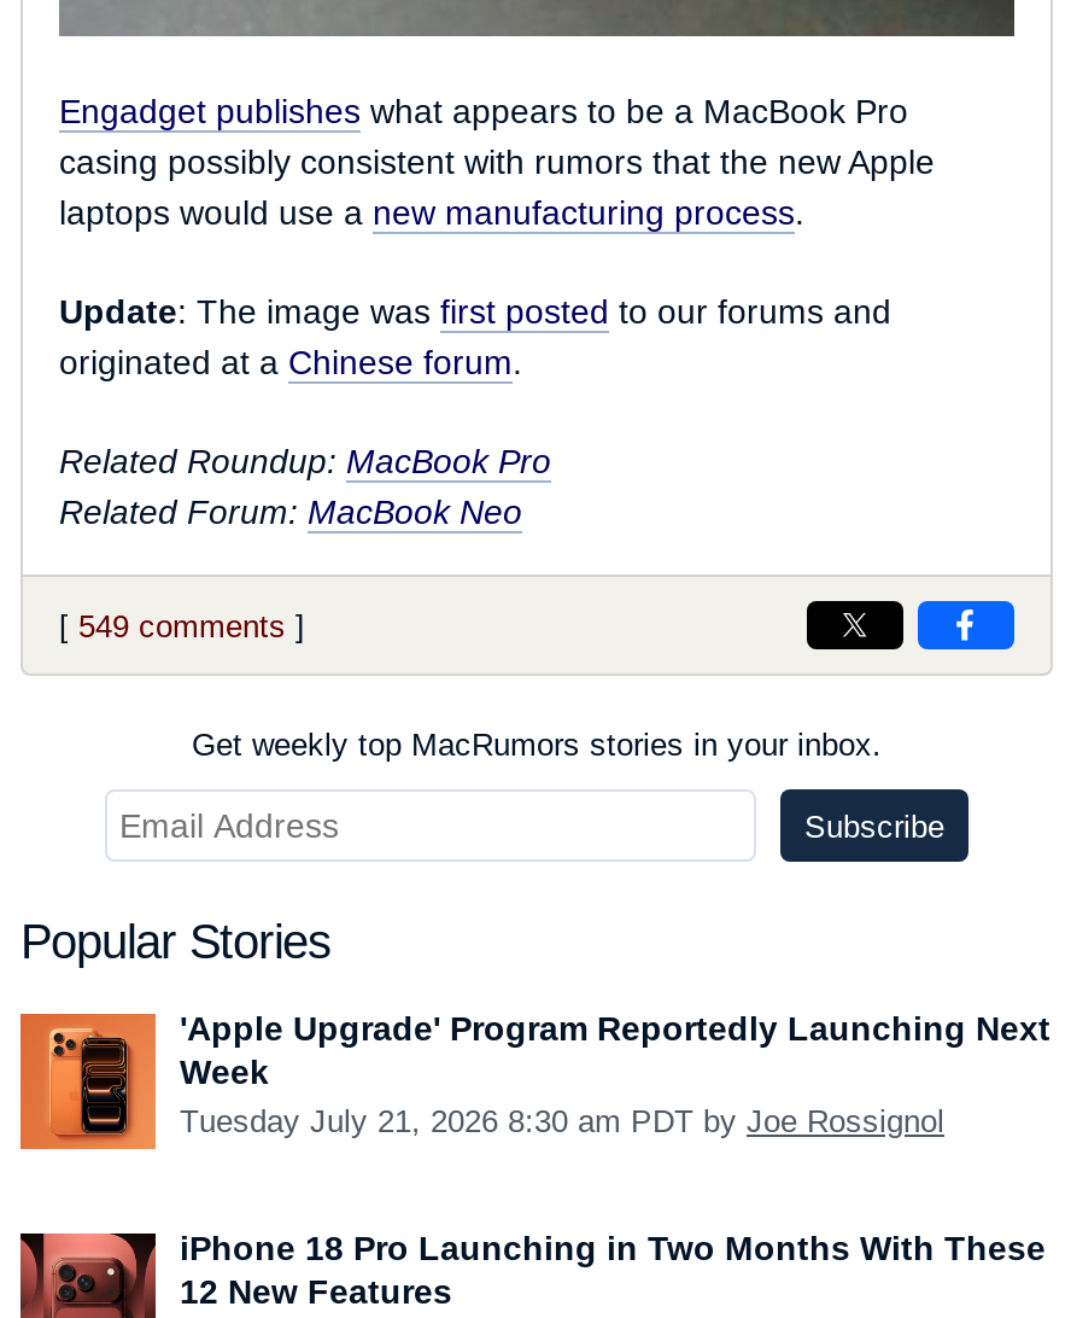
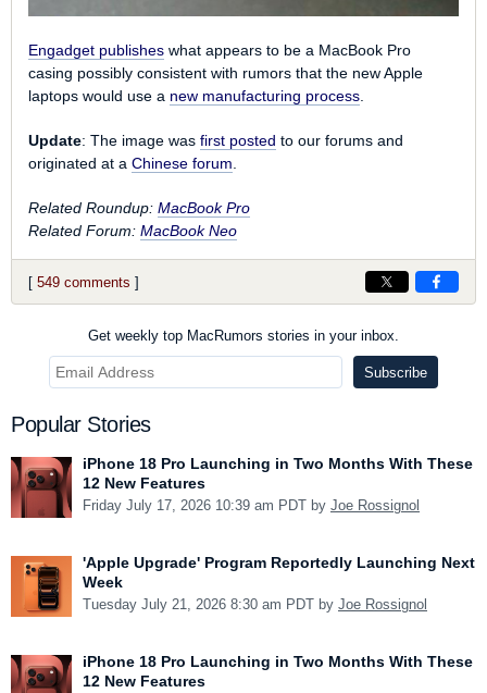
none -> [10,455,473,519] [image] | iPhone 18 Pro Launching in Two Months With These | 12 New Features | Friday July 17, 2026 10:39 am PDT by Joe Rossignol

